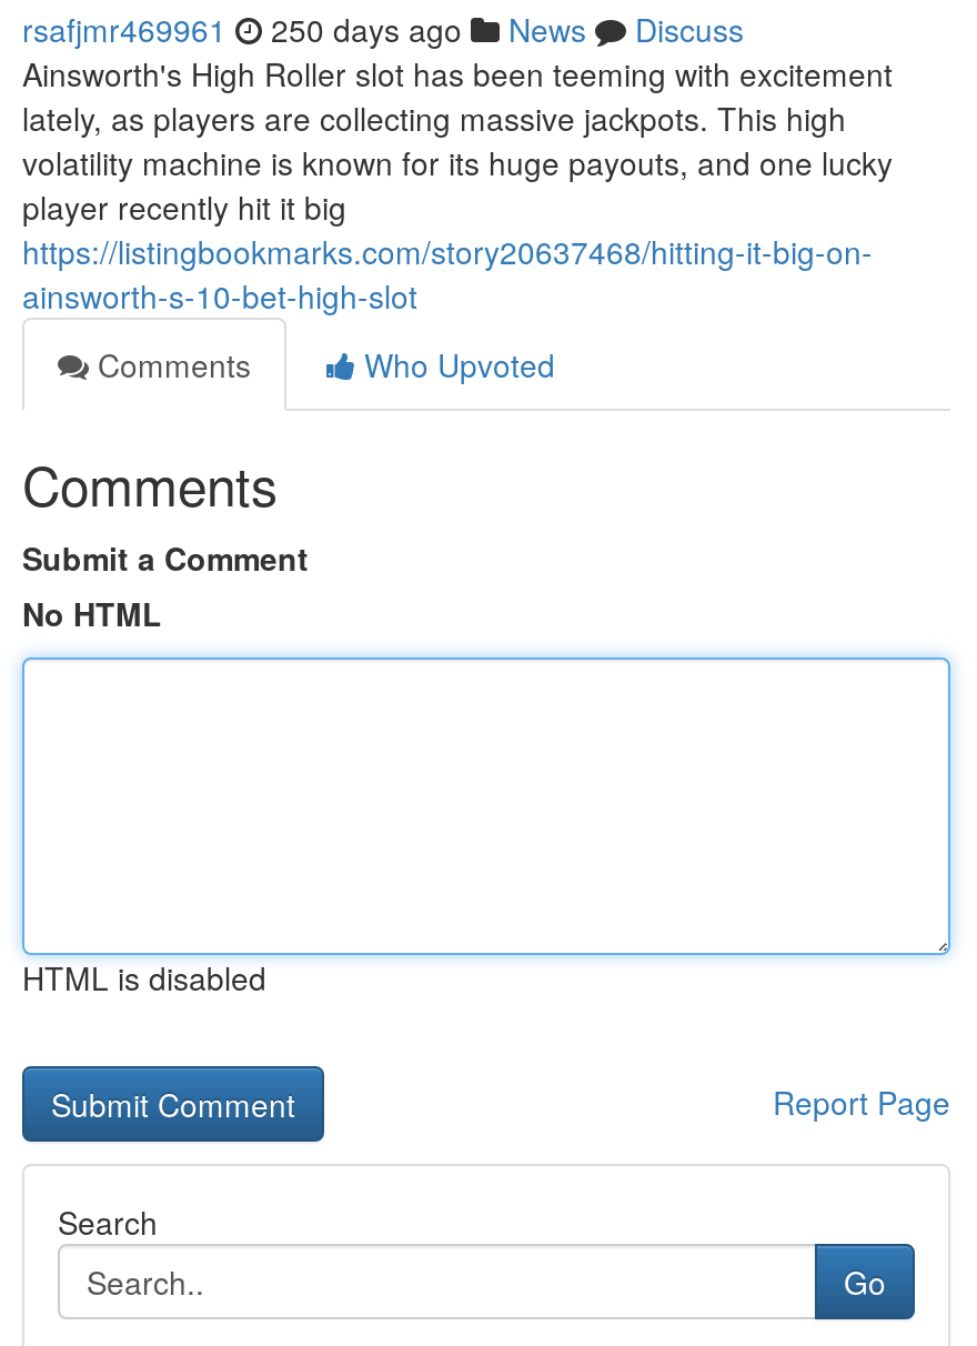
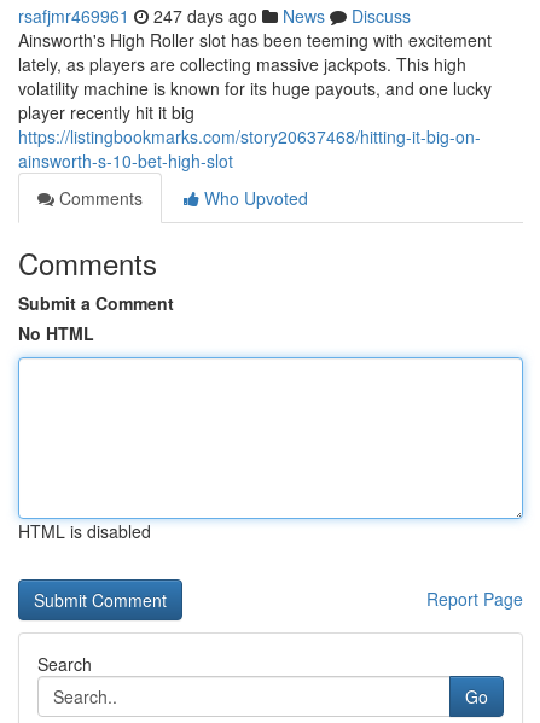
[22,7,744,51] rsafjmr469961 250 days ago News Discuss -> [18,4,411,28] rsafjmr469961 247 days ago News Discuss

